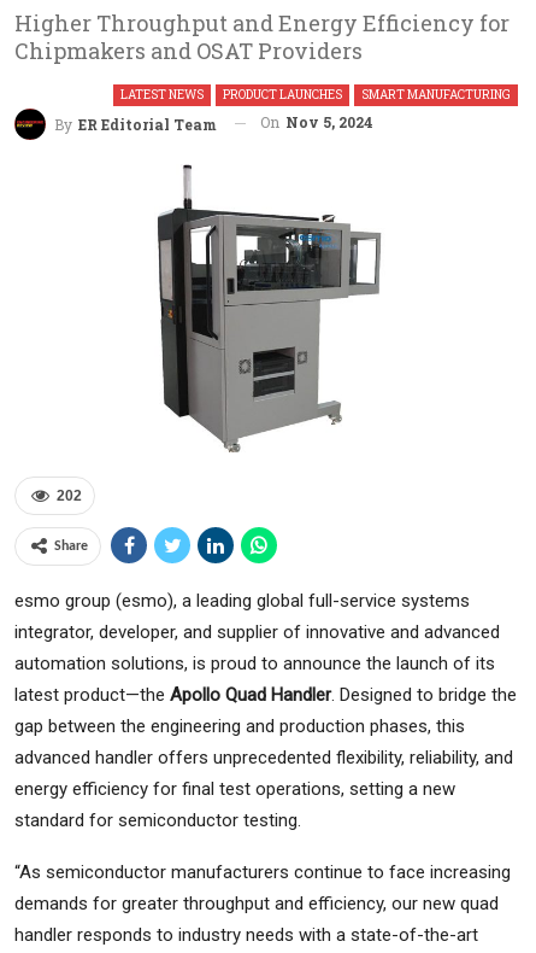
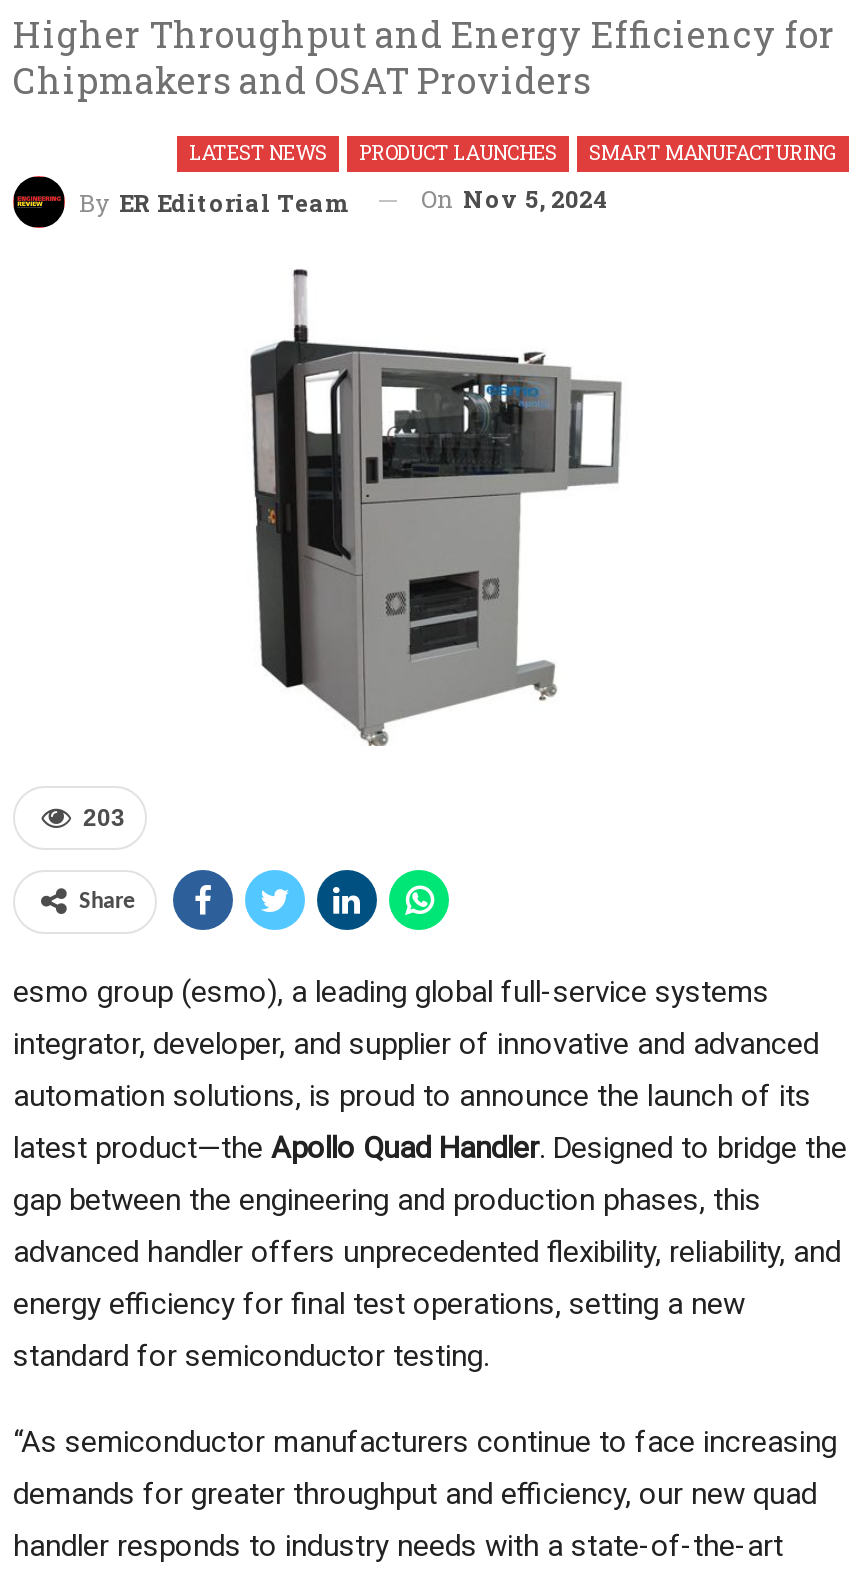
[57,488,82,504] 202 -> [83,804,125,832] 203

